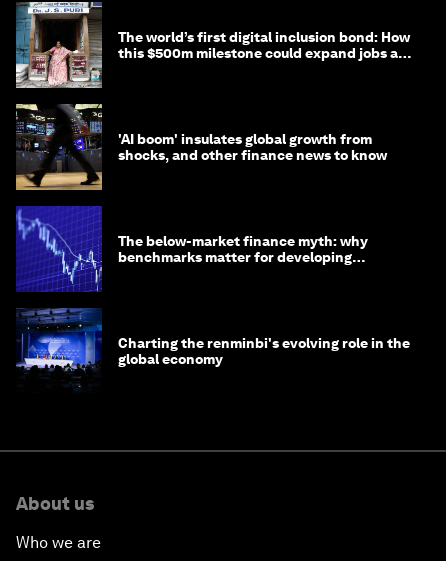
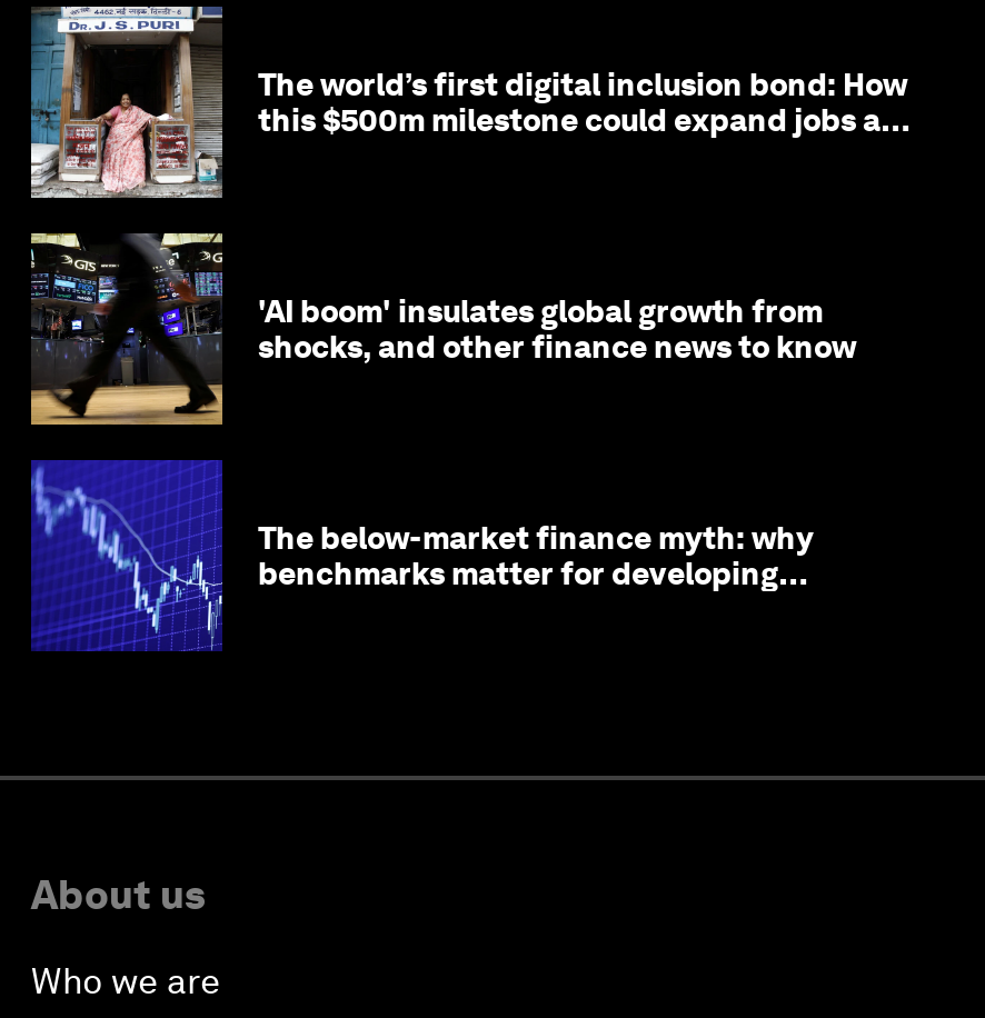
[16,308,410,390] [image] | Charting the renminbi's evolving role in the | global economy -> none

